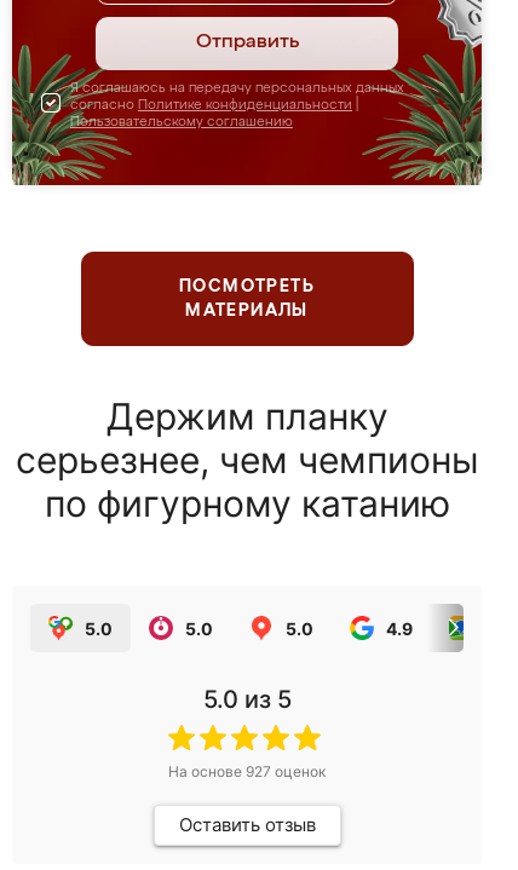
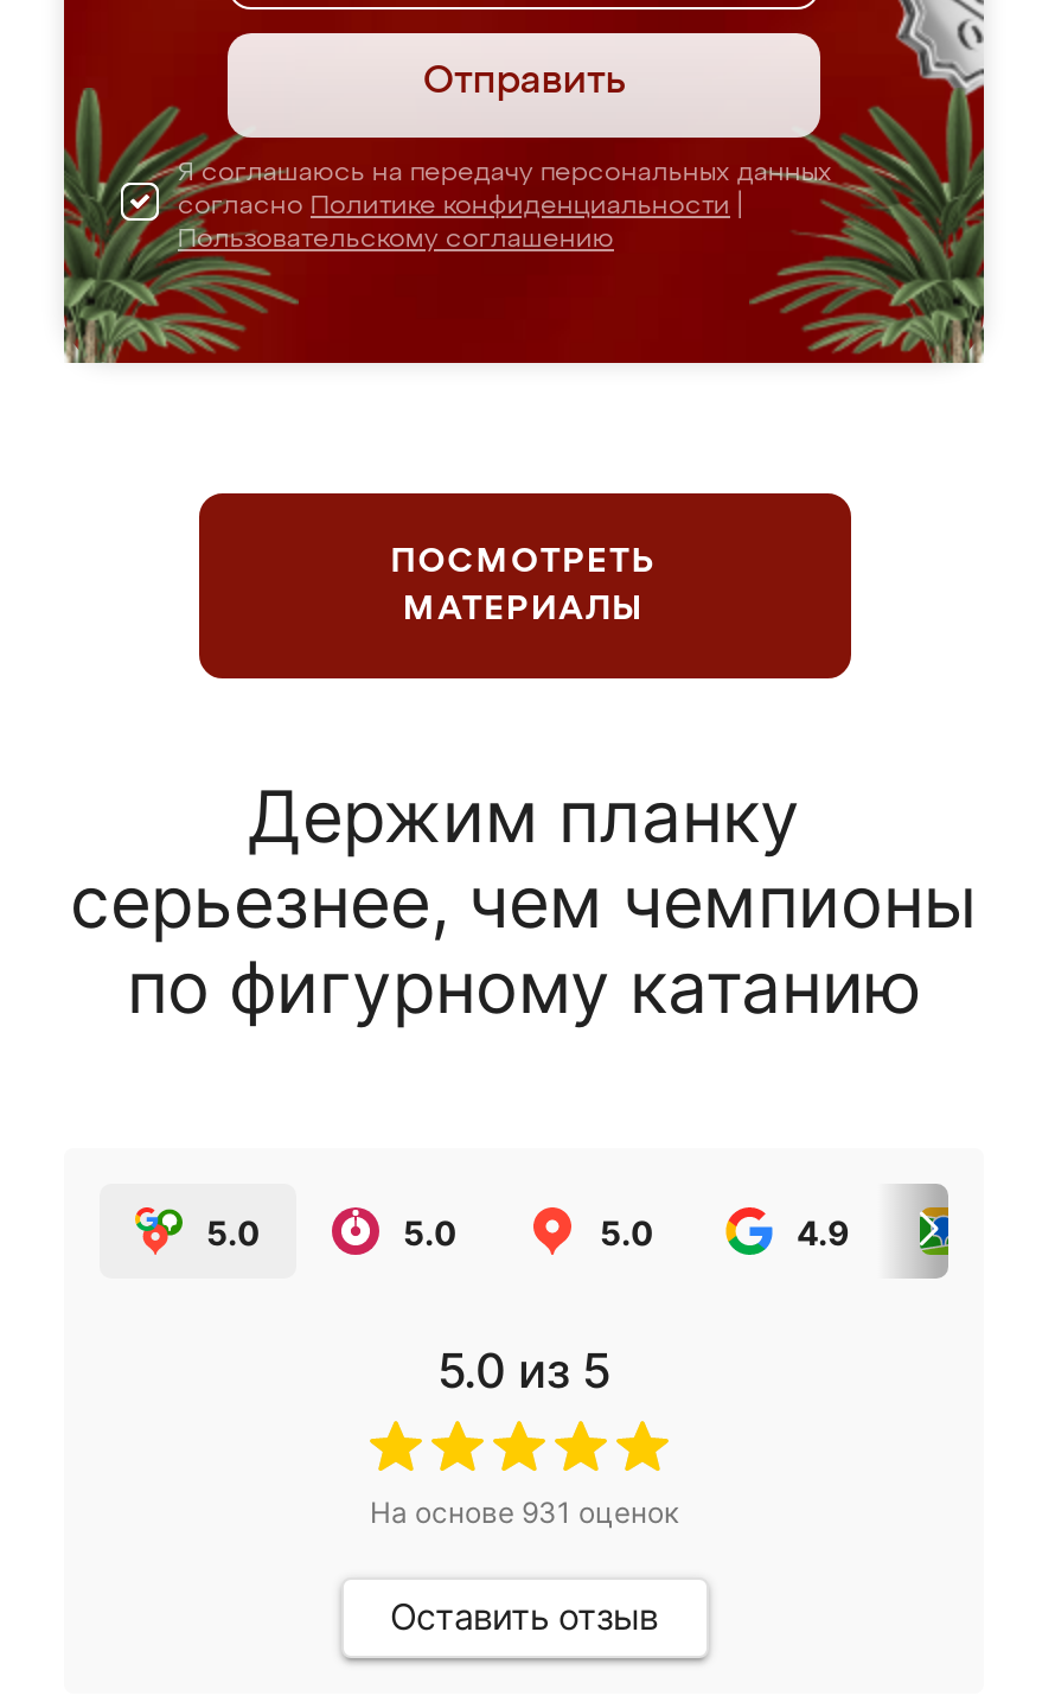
[168,762,326,780] На основе 927 оценок -> [370,1494,678,1530] На основе 931 оценок

